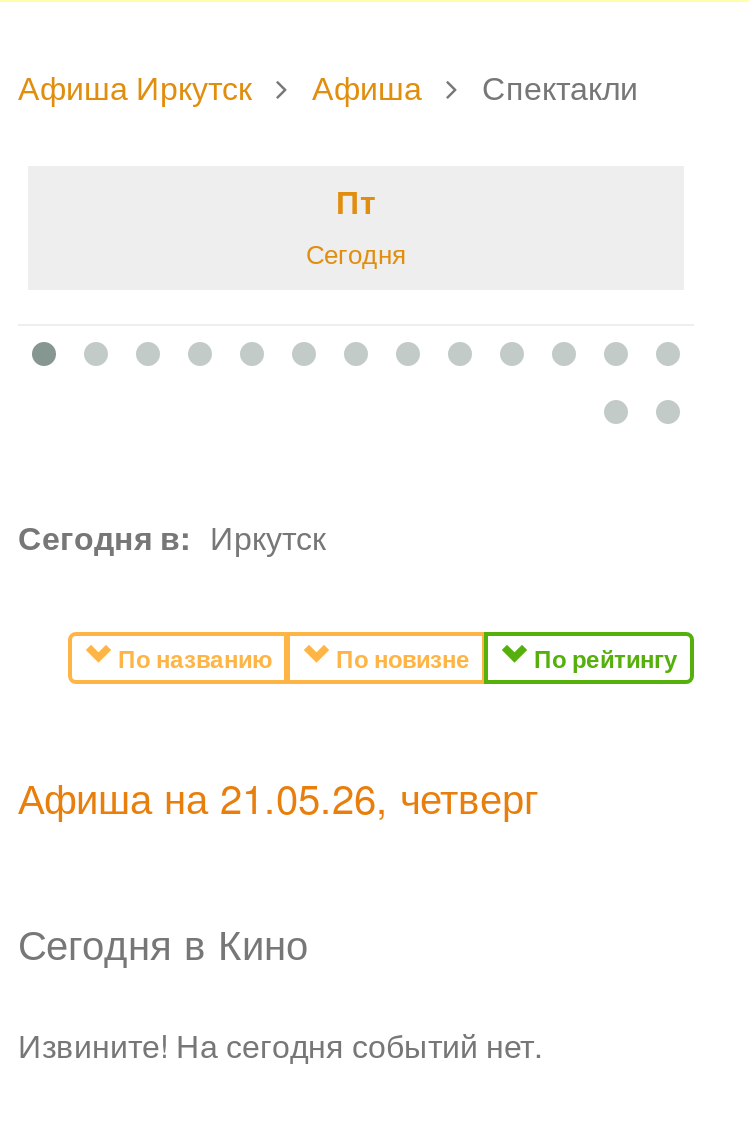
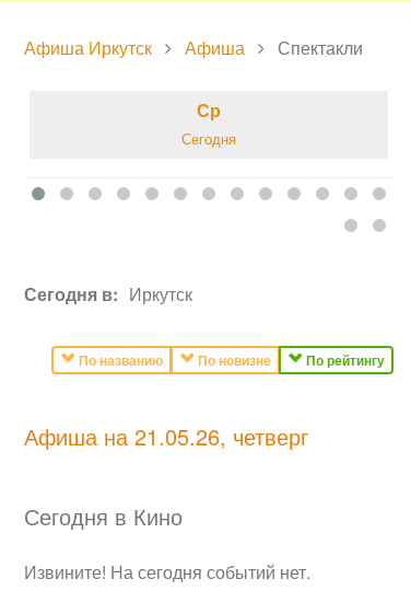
[336,178,376,224] Пт -> [197,97,221,123] Ср

